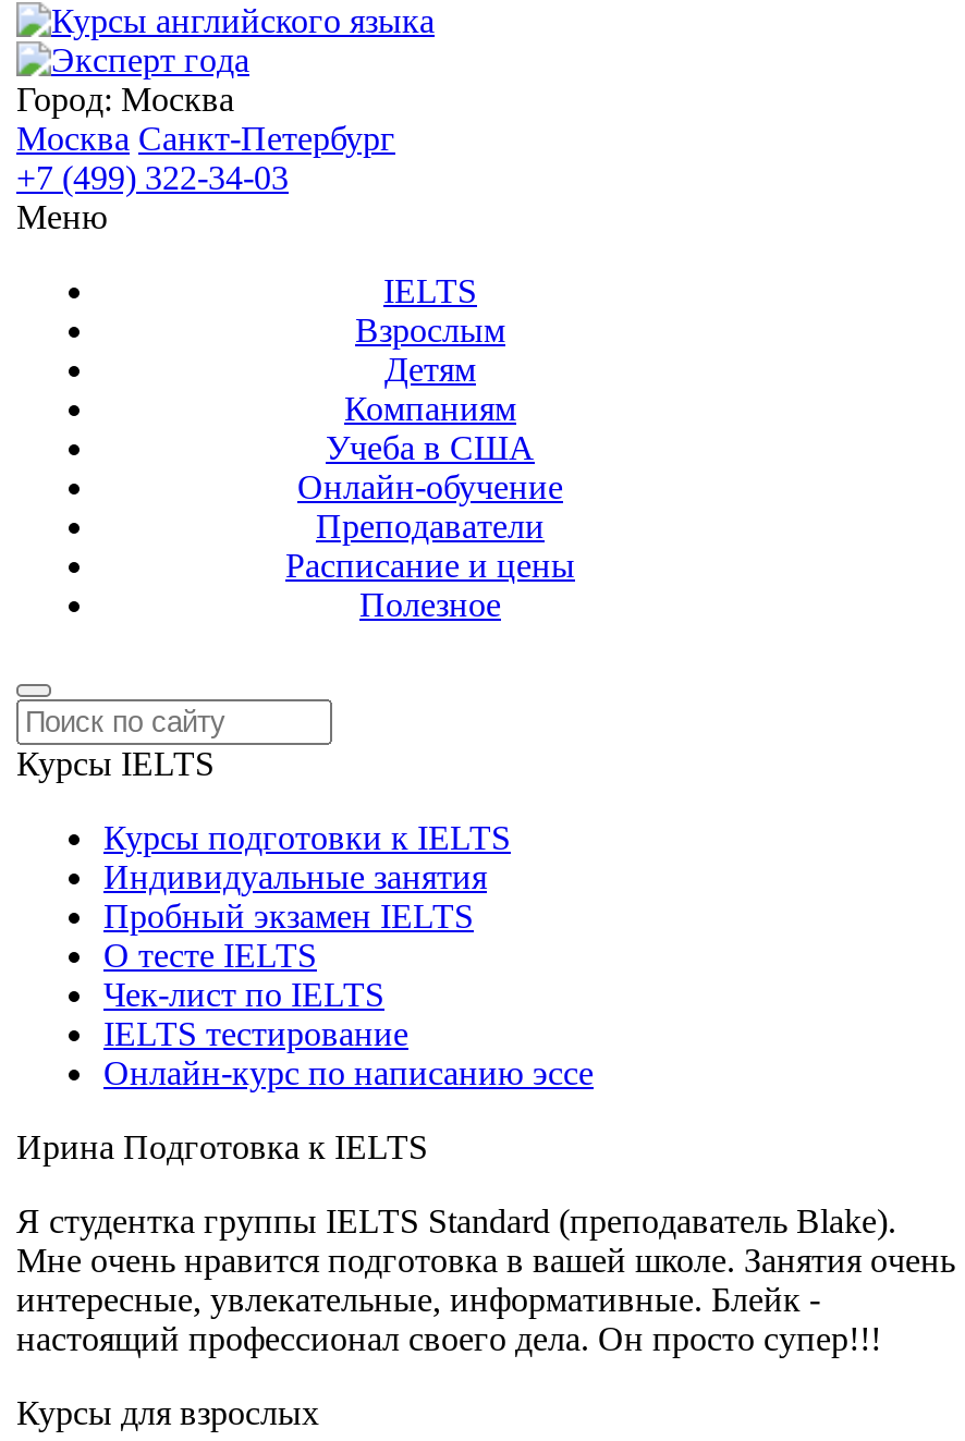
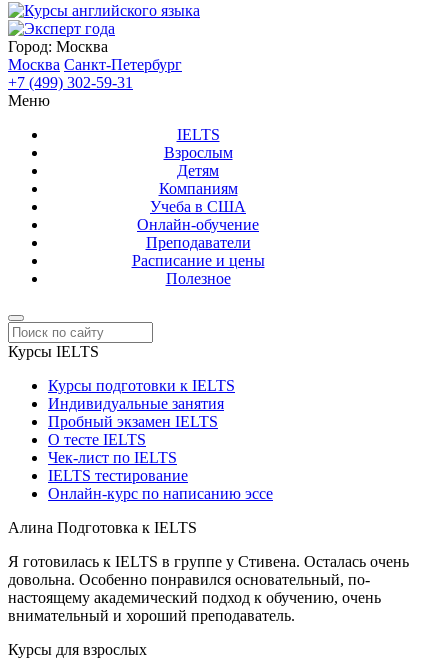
[16,159,289,196] +7 (499) 322-34-03 -> [8,74,133,91] +7 (499) 302-59-31
[16,1128,428,1165] Ирина Подготовка к IELTS -> [8,519,197,536] Алина Подготовка к IELTS
[16,1202,955,1357] Я студентка группы IELTS Standard (преподаватель Blake). | Мне очень нравится подготовка в вашей школе. Занятия очень | интересные, увлекательные, информативные. Блейк - | настоящий профессионал своего дела. Он просто супер!!! -> [8,553,409,624] Я готовилась к IELTS в группе у Стивена. Осталась очень | довольна. Особенно понравился основательный, по- | настоящему академический подход к обучению, очень | внимательный и хороший преподаватель.

